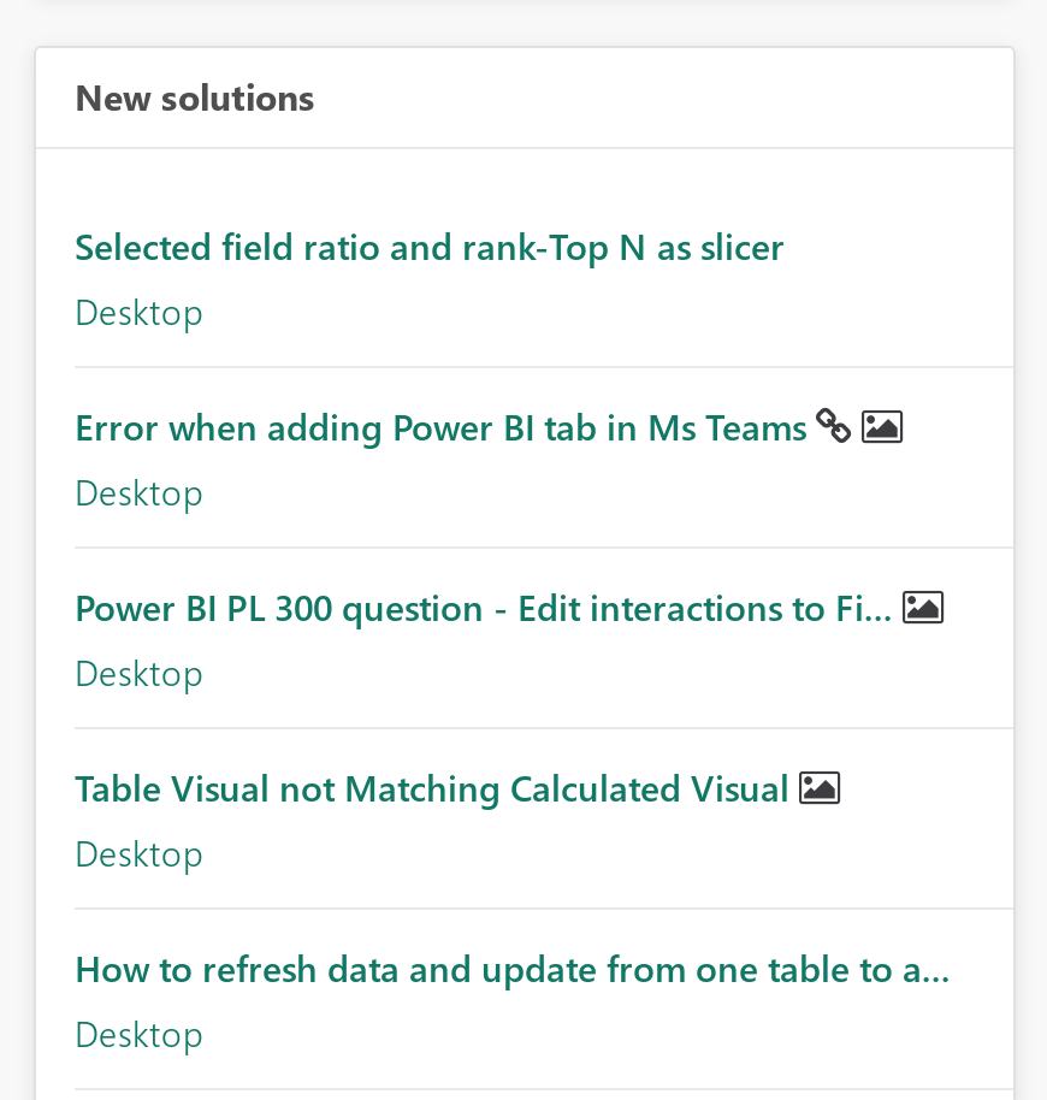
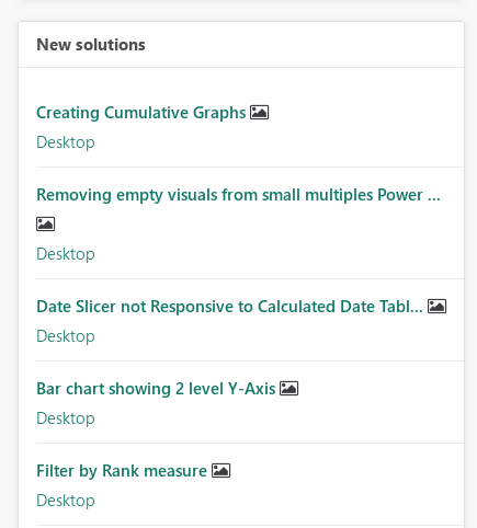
[75,222,785,271] Selected field ratio and rank-Top N as slicer -> [36,101,250,123] Creating Cumulative Graphs
[75,403,816,451] Error when adding Power BI tab in Ms Teams -> [36,183,441,205] Removing empty visuals from small multiples Power ...
[75,583,903,632] Power BI PL 300 question - Edit interactions to Fi... -> [36,295,428,317] Date Slicer not Responsive to Calculated Date Tabl...
[75,764,799,812] Table Visual not Matching Calculated Visual -> [36,377,280,399] Bar chart showing 2 level Y-Axis
[75,945,951,993] How to refresh data and update from one table to a... -> [36,459,212,481] Filter by Rank measure

